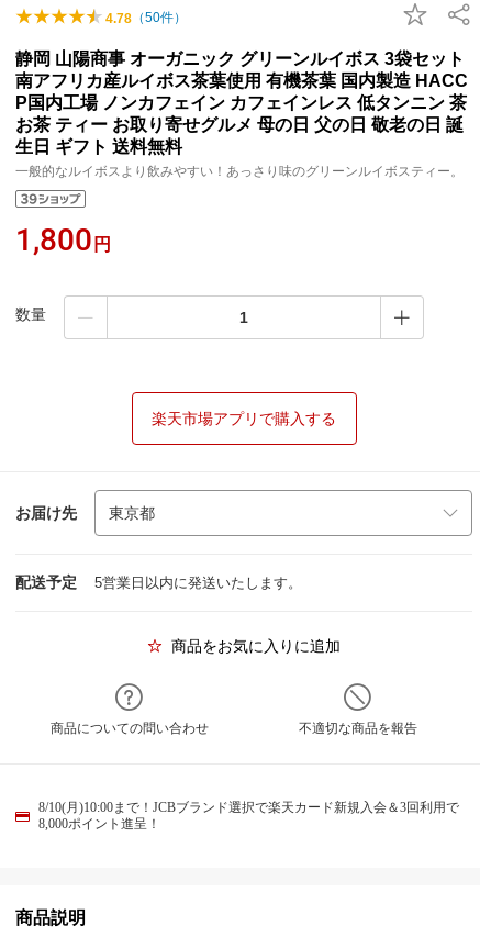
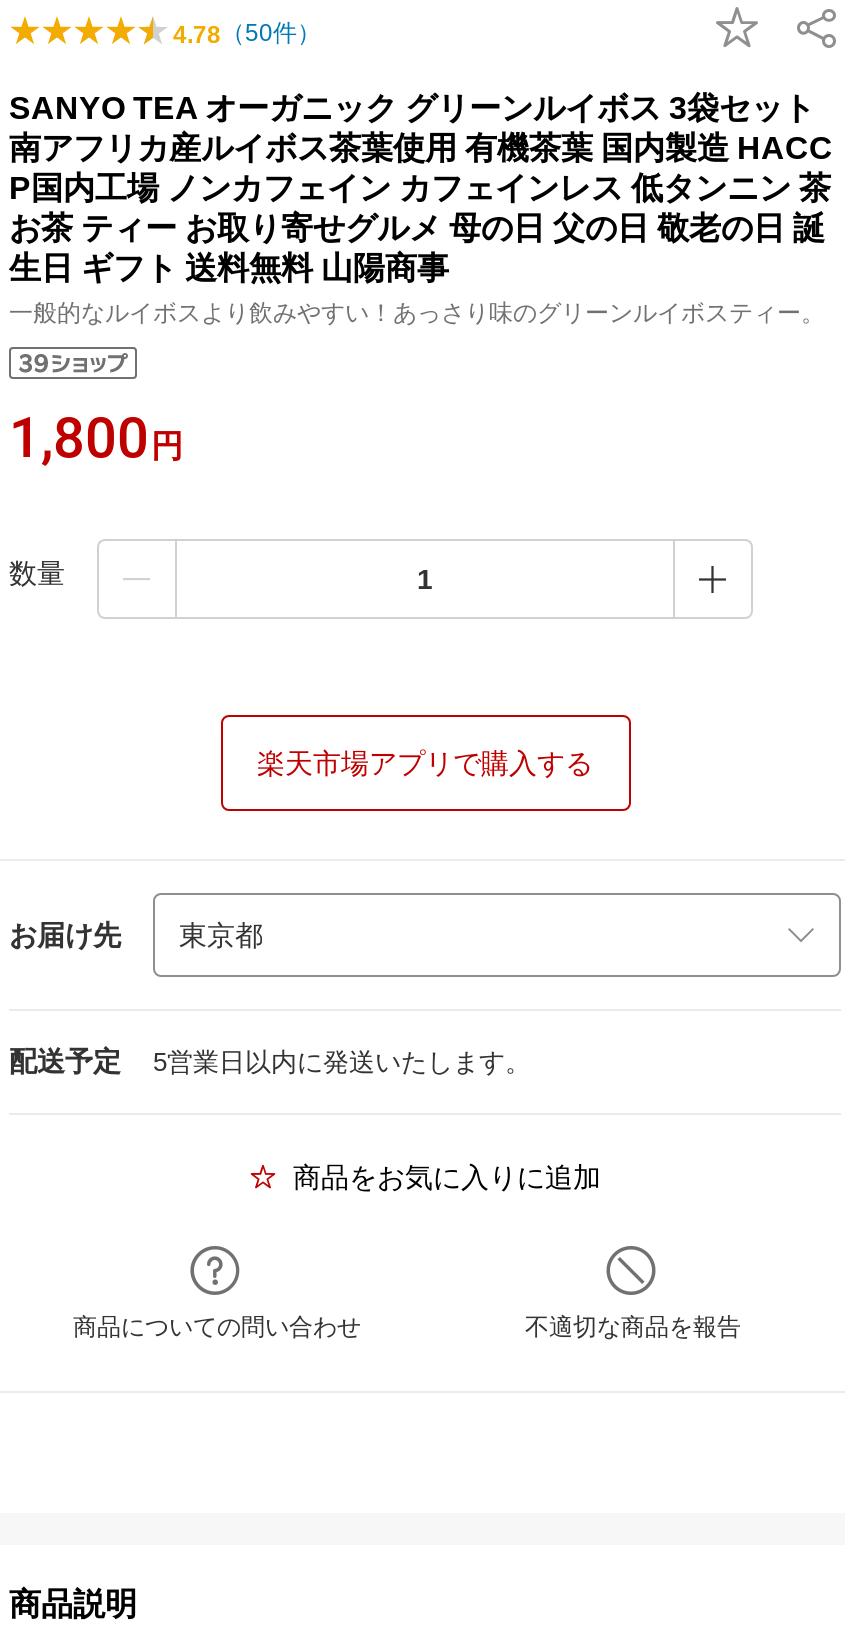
[15,49,465,68] 静岡 山陽商事 オーガニック グリーンルイボス 3袋セット -> [9,91,815,125] SANYO TEA オーガニック グリーンルイボス 3袋セット
[15,137,182,156] 生日 ギフト 送料無料 -> [9,251,449,285] 生日 ギフト 送料無料 山陽商事
[38,800,459,832] 8/10(月)10:00まで！JCBブランド選択で楽天カード新規入会＆3回利用で | 8,000ポイント進呈！ -> none

